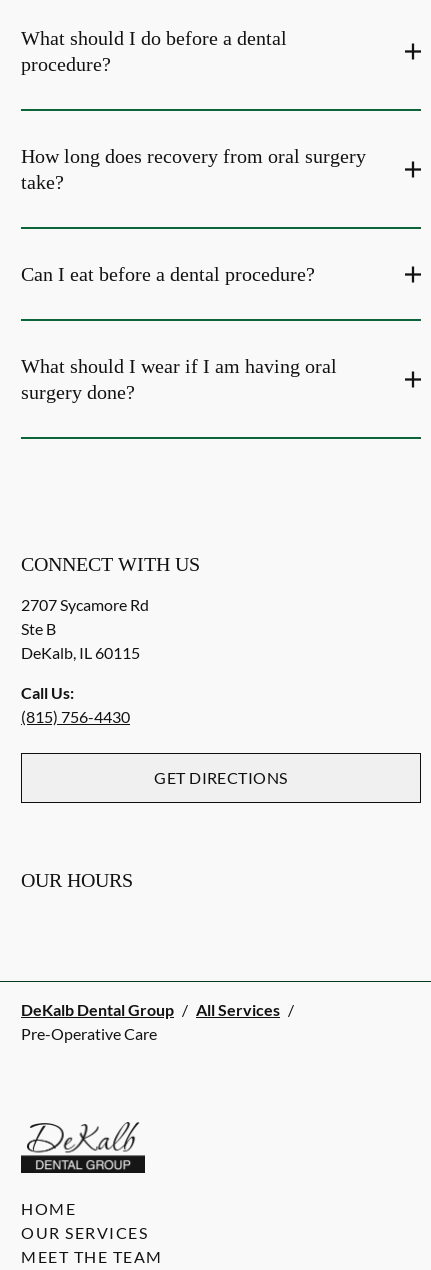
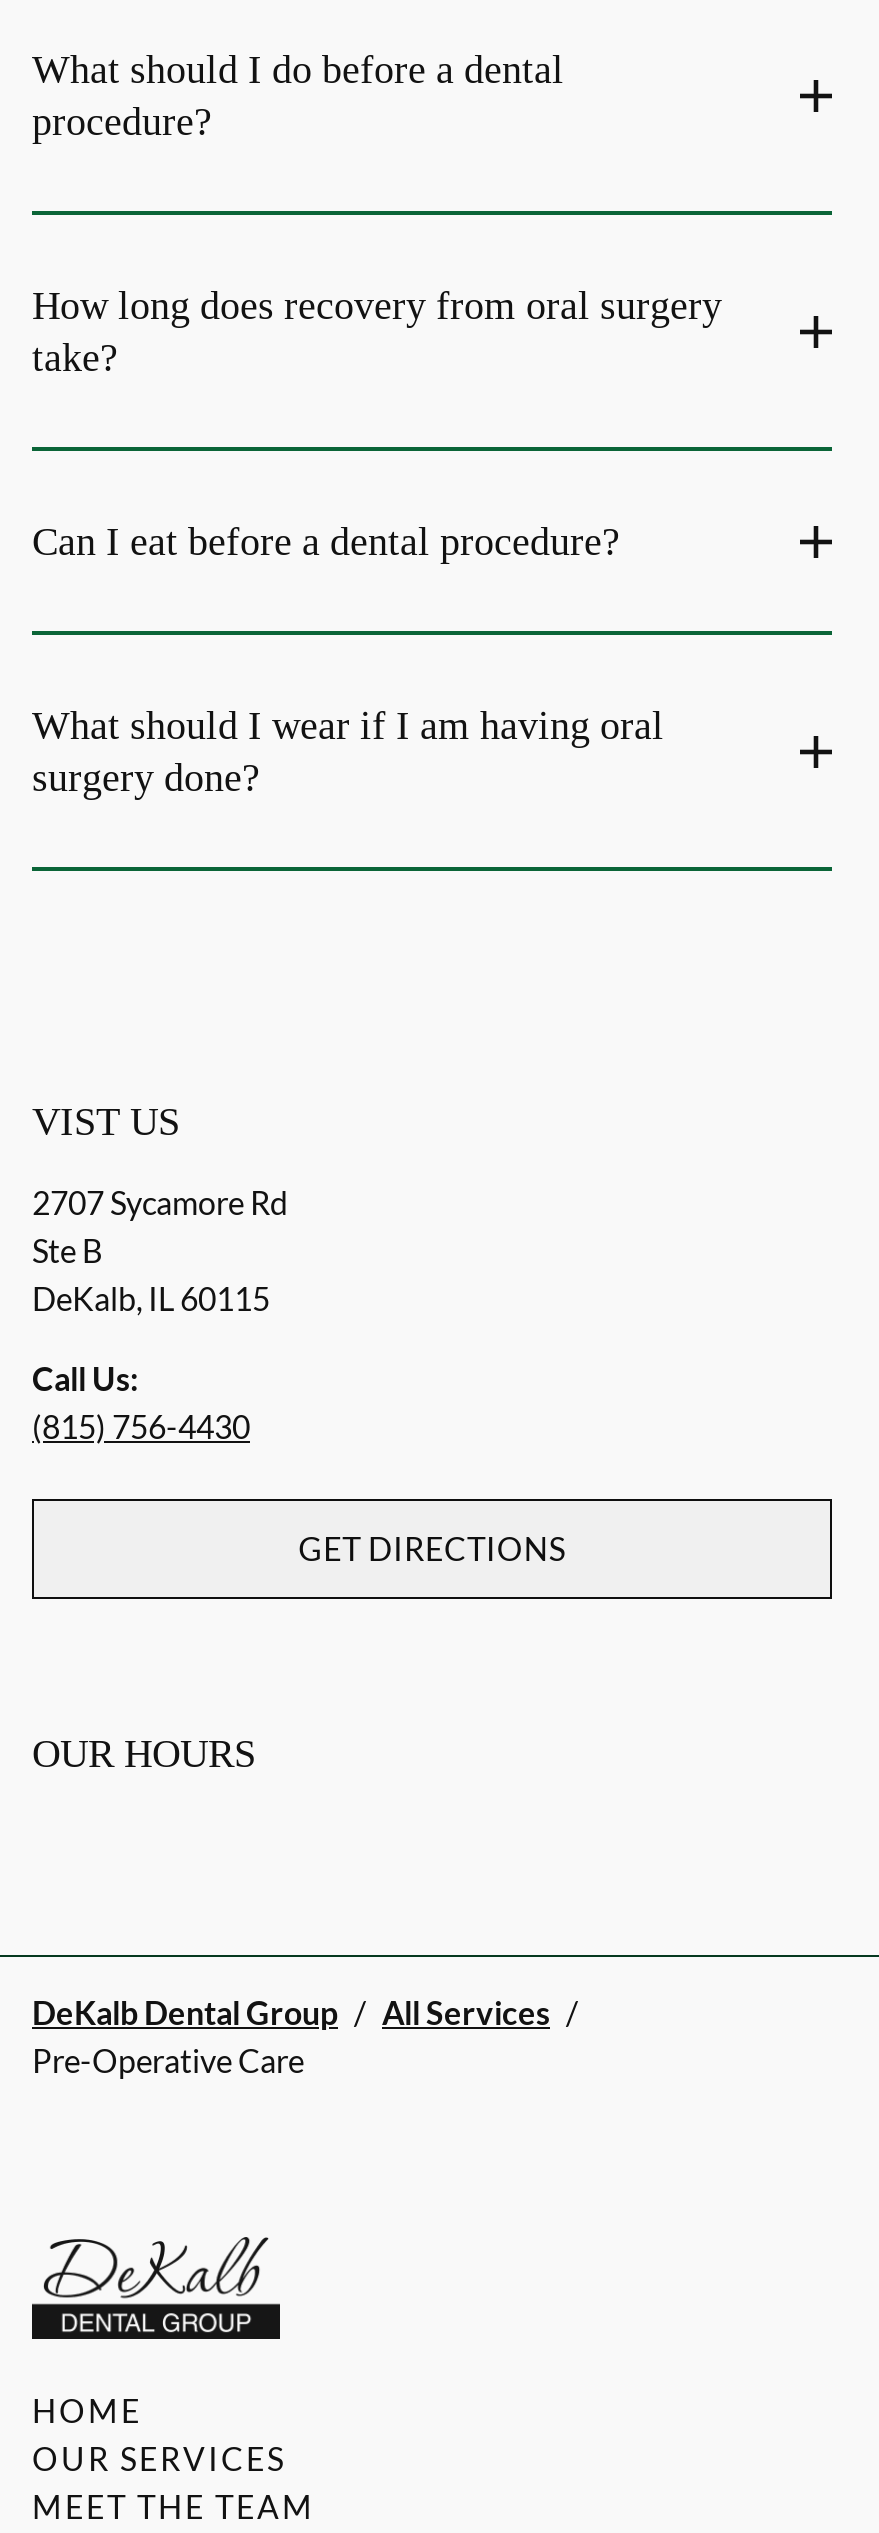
[21,553,200,575] CONNECT WITH US -> [32,1099,180,1143] VIST US

